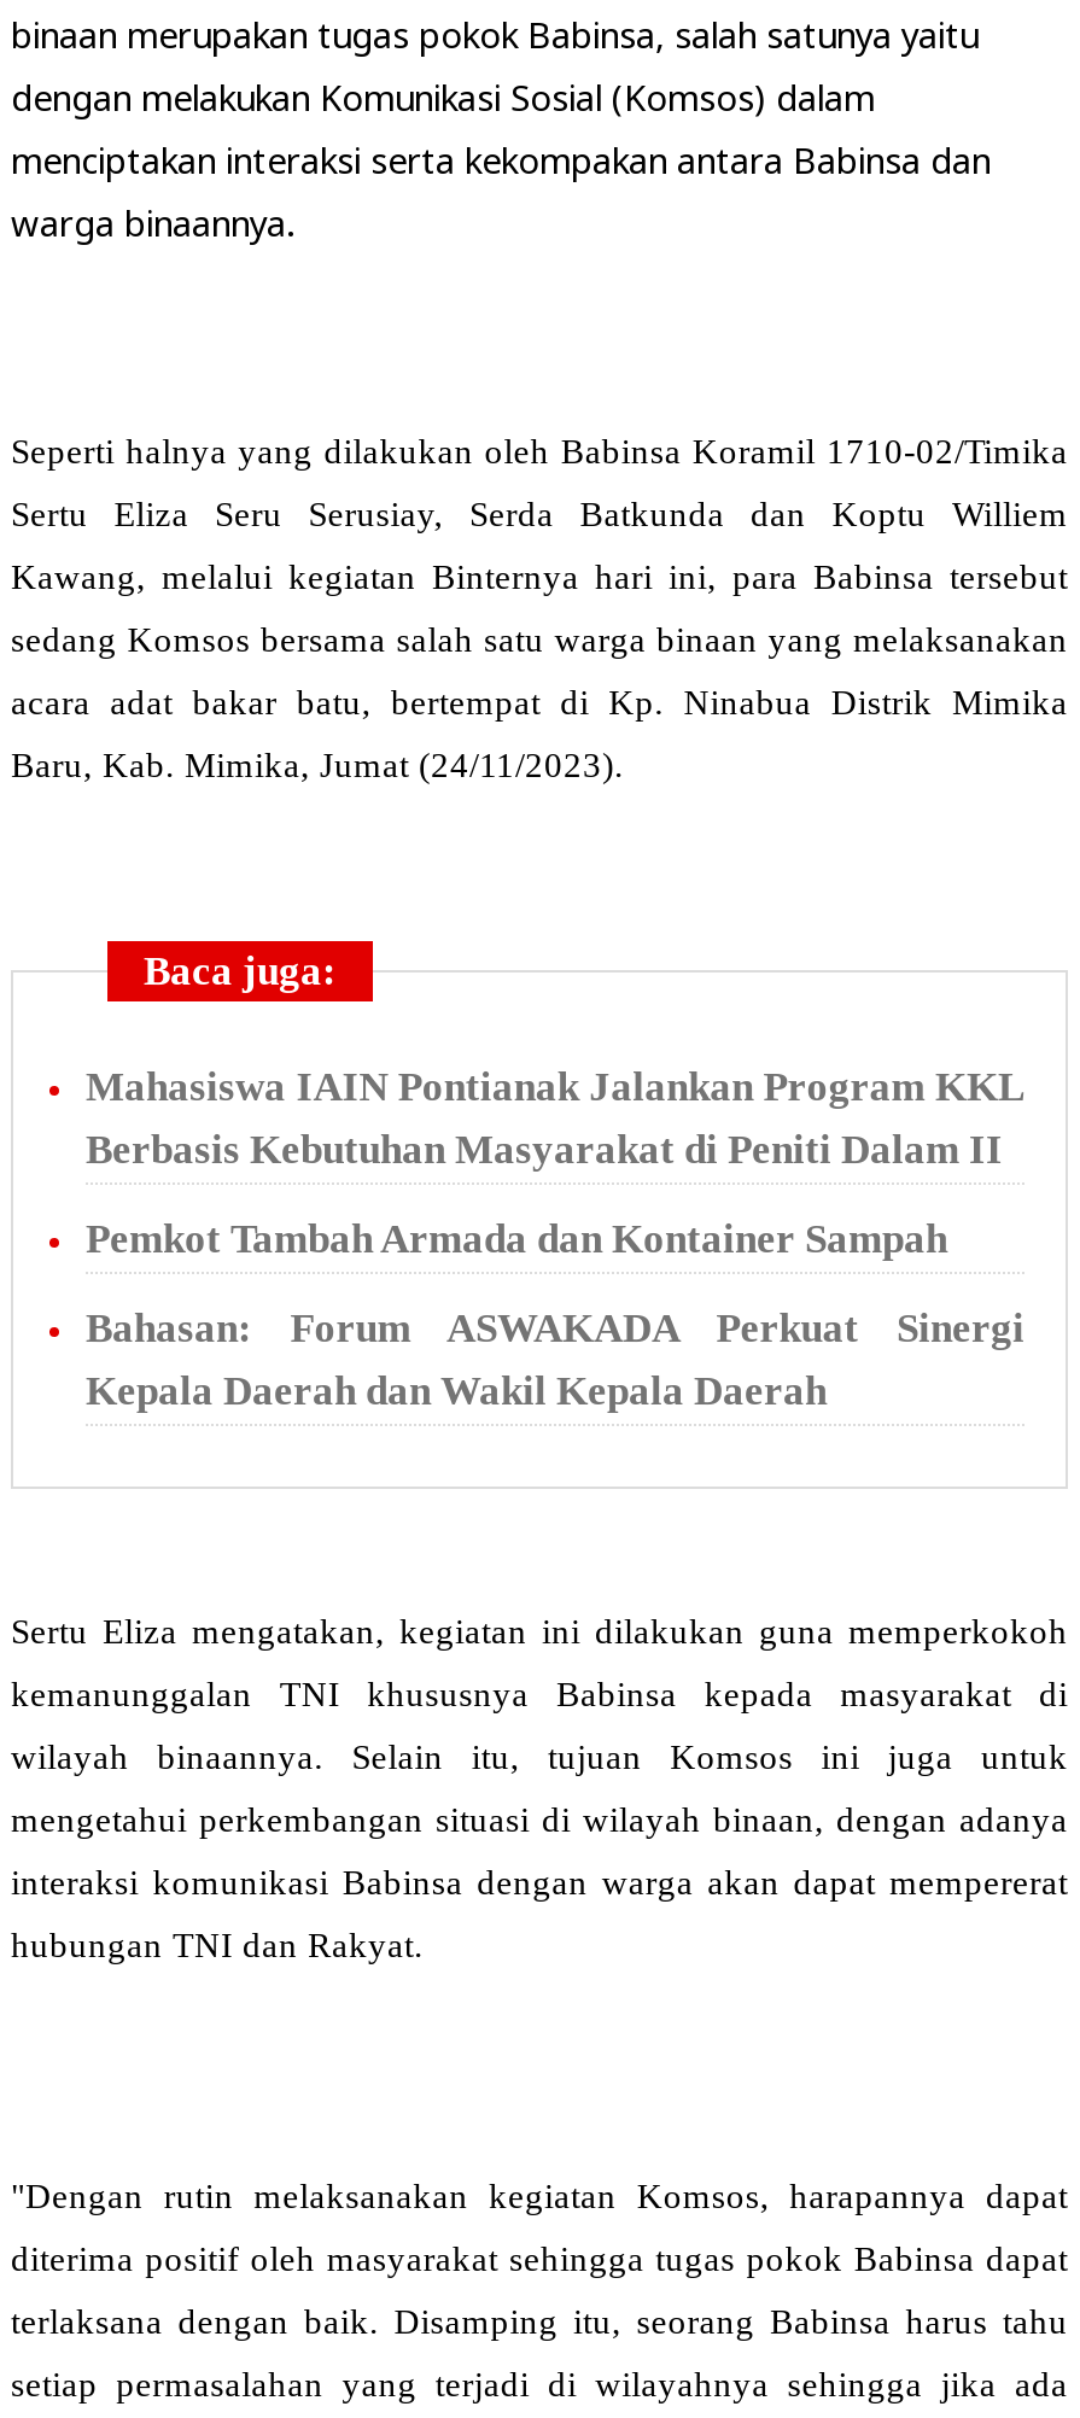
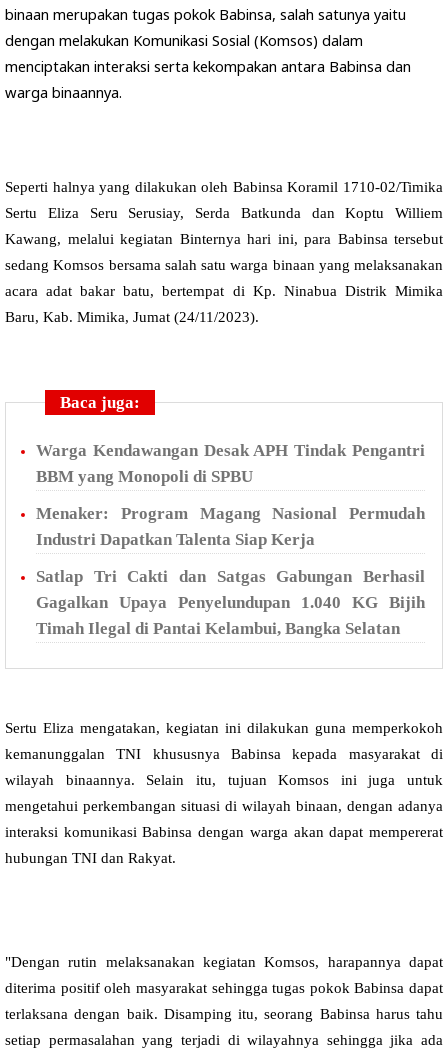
[86,1063,1024,1172] Mahasiswa IAIN Pontianak Jalankan Program KKL | Berbasis Kebutuhan Masyarakat di Peniti Dalam II -> [36,441,425,486] Warga Kendawangan Desak APH Tindak Pengantri | BBM yang Monopoli di SPBU
[86,1215,947,1261] Pemkot Tambah Armada dan Kontainer Sampah -> [36,504,425,549] Menaker: Program Magang Nasional Permudah | Industri Dapatkan Talenta Siap Kerja
[86,1305,1024,1413] Bahasan: Forum ASWAKADA Perkuat Sinergi | Kepala Daerah dan Wakil Kepala Daerah -> [36,567,425,638] Satlap Tri Cakti dan Satgas Gabungan Berhasil | Gagalkan Upaya Penyelundupan 1.040 KG Bijih | Timah Ilegal di Pantai Kelambui, Bangka Selatan

